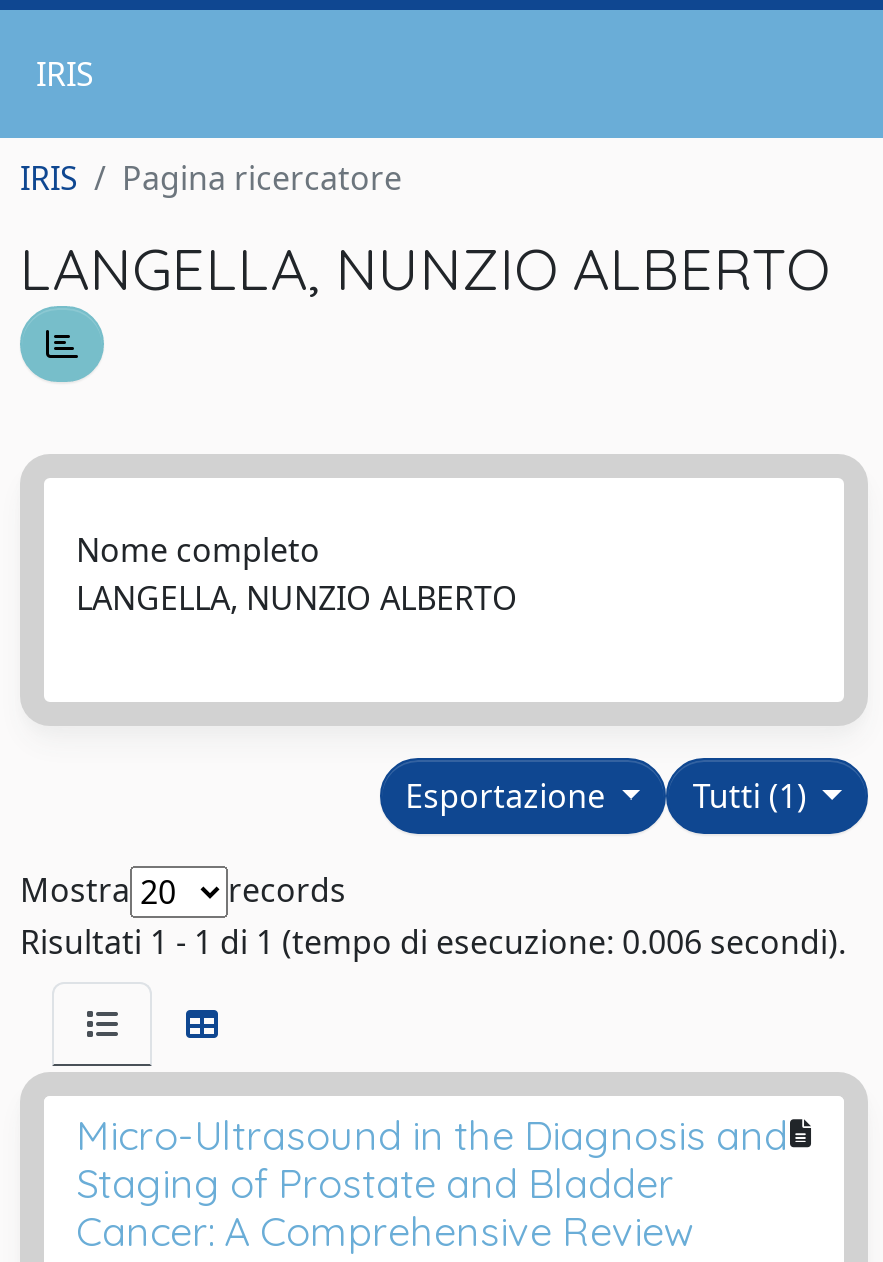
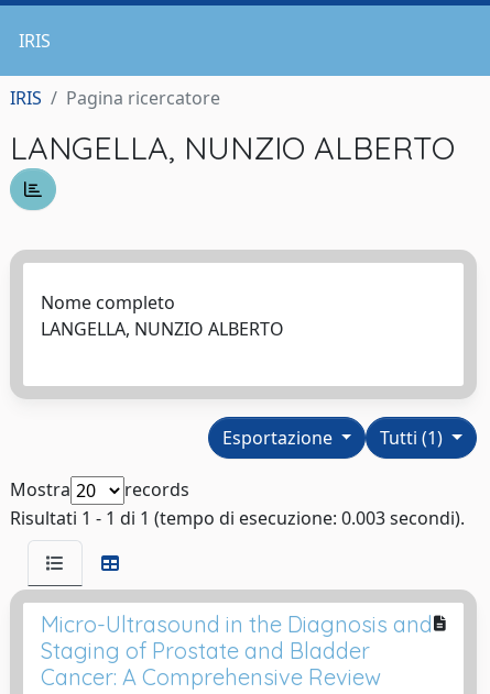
[20,920,846,964] Risultati 1 - 1 di 1 (tempo di esecuzione: 0.006 secondi). -> [10,506,465,530] Risultati 1 - 1 di 1 (tempo di esecuzione: 0.003 secondi).

